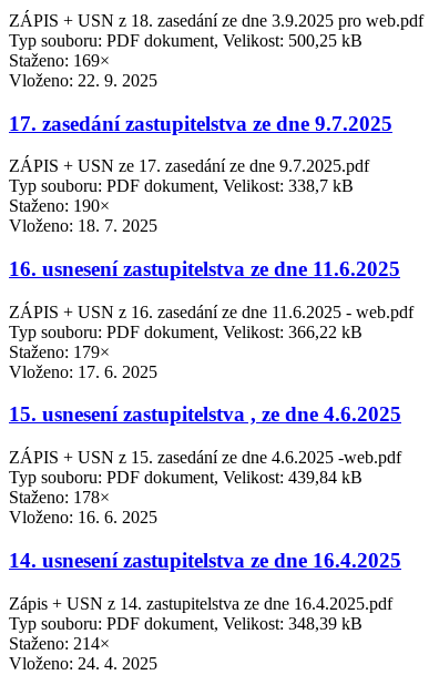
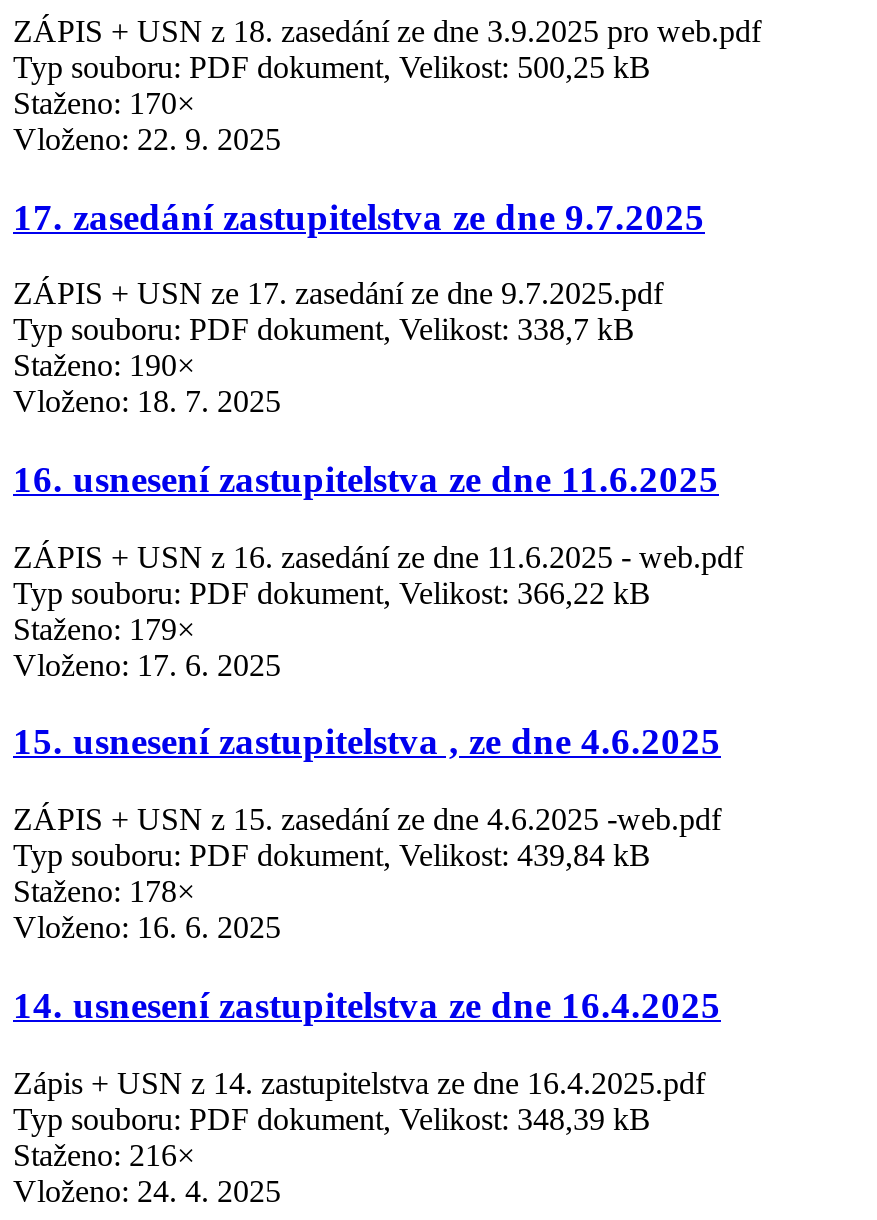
[9,51,110,70] Staženo: 169× -> [13,86,195,120] Staženo: 170×
[9,634,110,652] Staženo: 214× -> [13,1137,195,1171] Staženo: 216×

